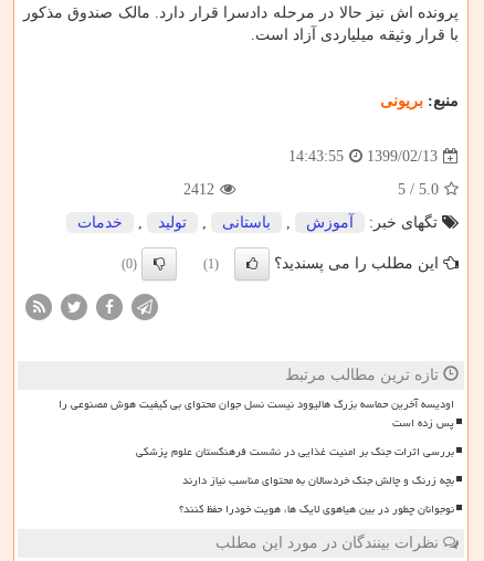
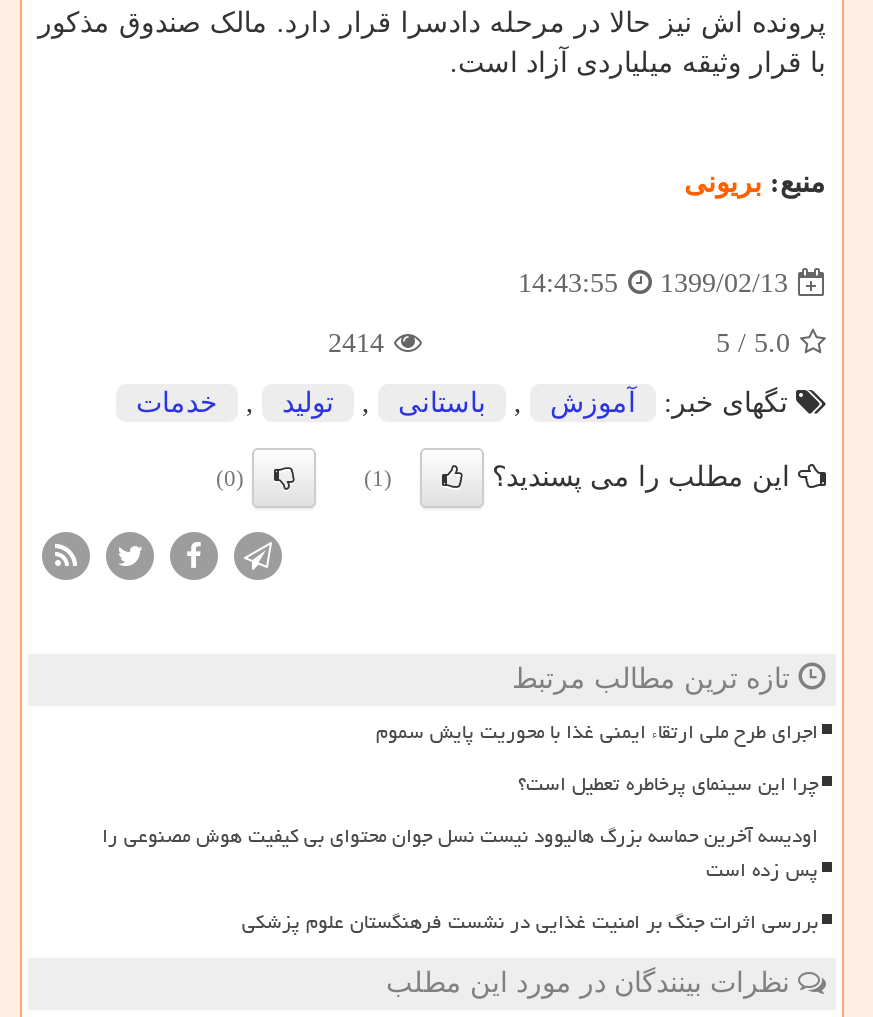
[183,181,214,198] 2412 -> [328,329,384,359] 2414
none -> [376,713,818,805] اجرای طرح ملی ارتقاء ایمنی غذا با محوریت پایش سموم | چرا این سینمای پرخاطره تعطیل است؟
moved [59,393,454,463] -> [102,817,818,943]: اودیسه آخرین حماسه بزرگ هالیوود نیست نسل جوان محتوای بی کیفیت هوش مصنوعی را | پس زده است | بررسی اثرات جنگ بر امنیت غذایی در نشست فرهنگستان علوم پزشکی
[179,470,454,520] بچه زرنگ و چالش جنگ خردسالان به محتوای مناسب نیاز دارند | نوجوانان چطور در بین هیاهوی لایک ها، هویت خودرا حفظ کنند؟ -> none

